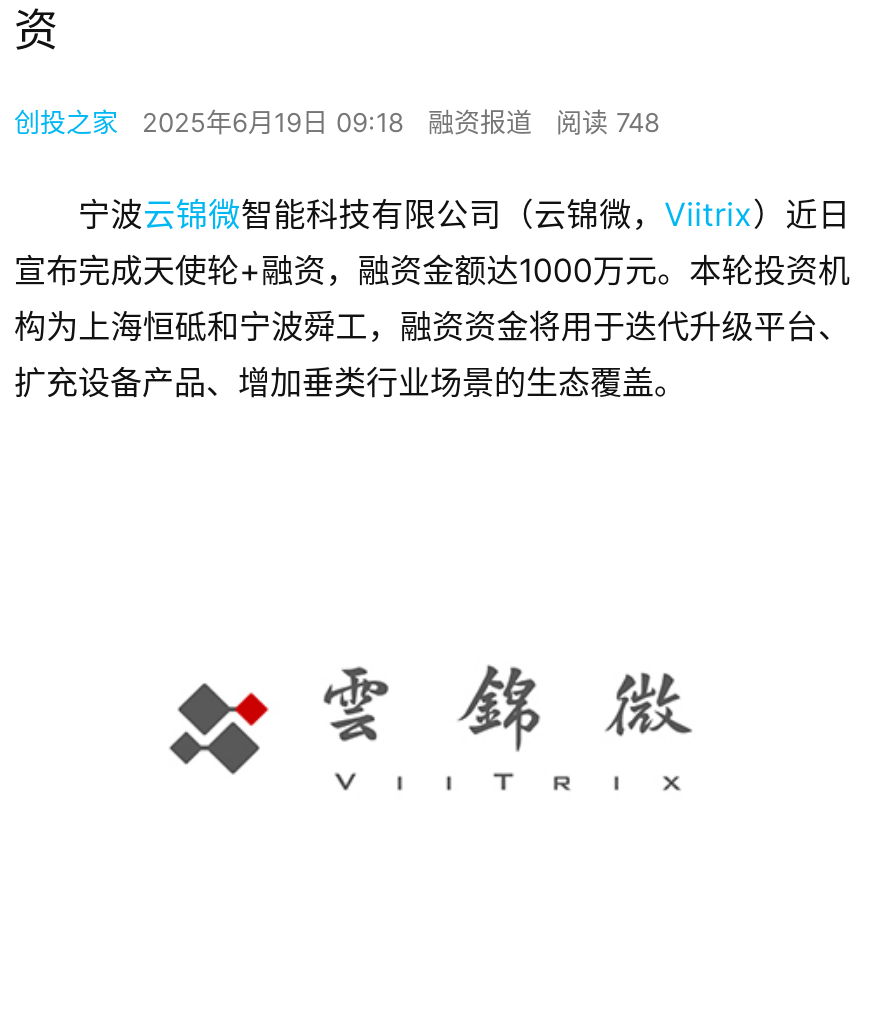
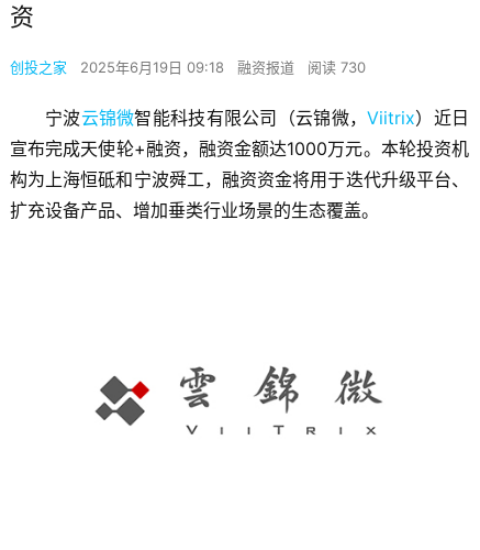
[14,106,660,138] 创投之家 2025年6月19日 09:18 融资报道 阅读 748 -> [10,58,366,76] 创投之家 2025年6月19日 09:18 融资报道 阅读 730

